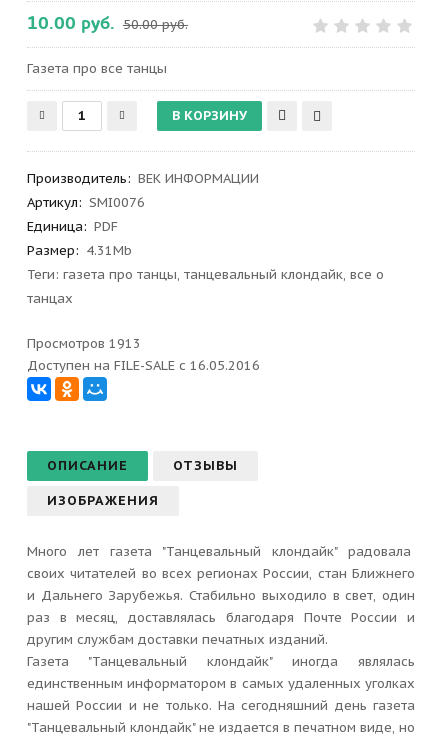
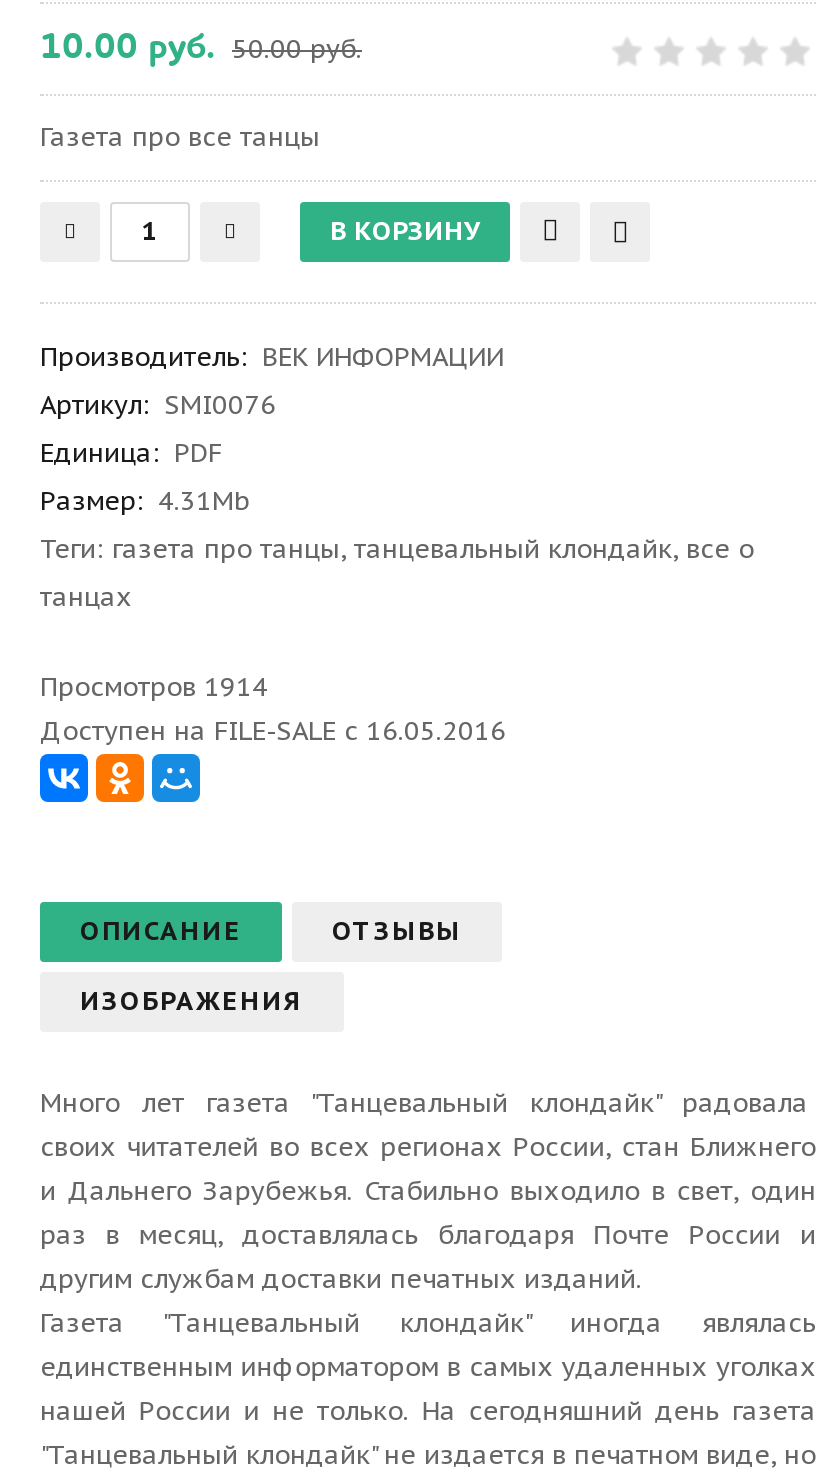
[27,335,141,352] Просмотров 1913 -> [40,670,268,704] Просмотров 1914

